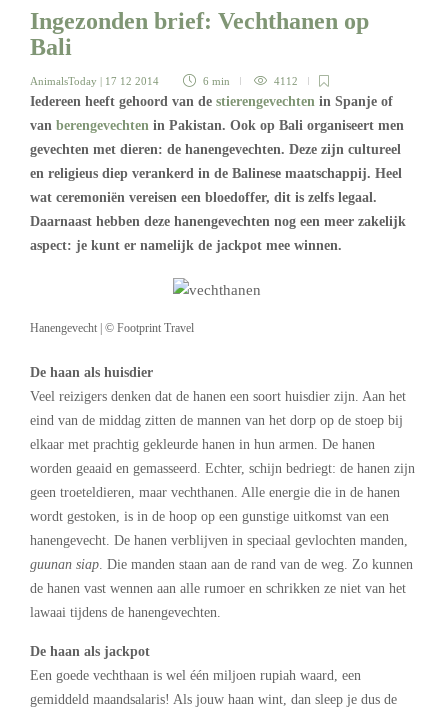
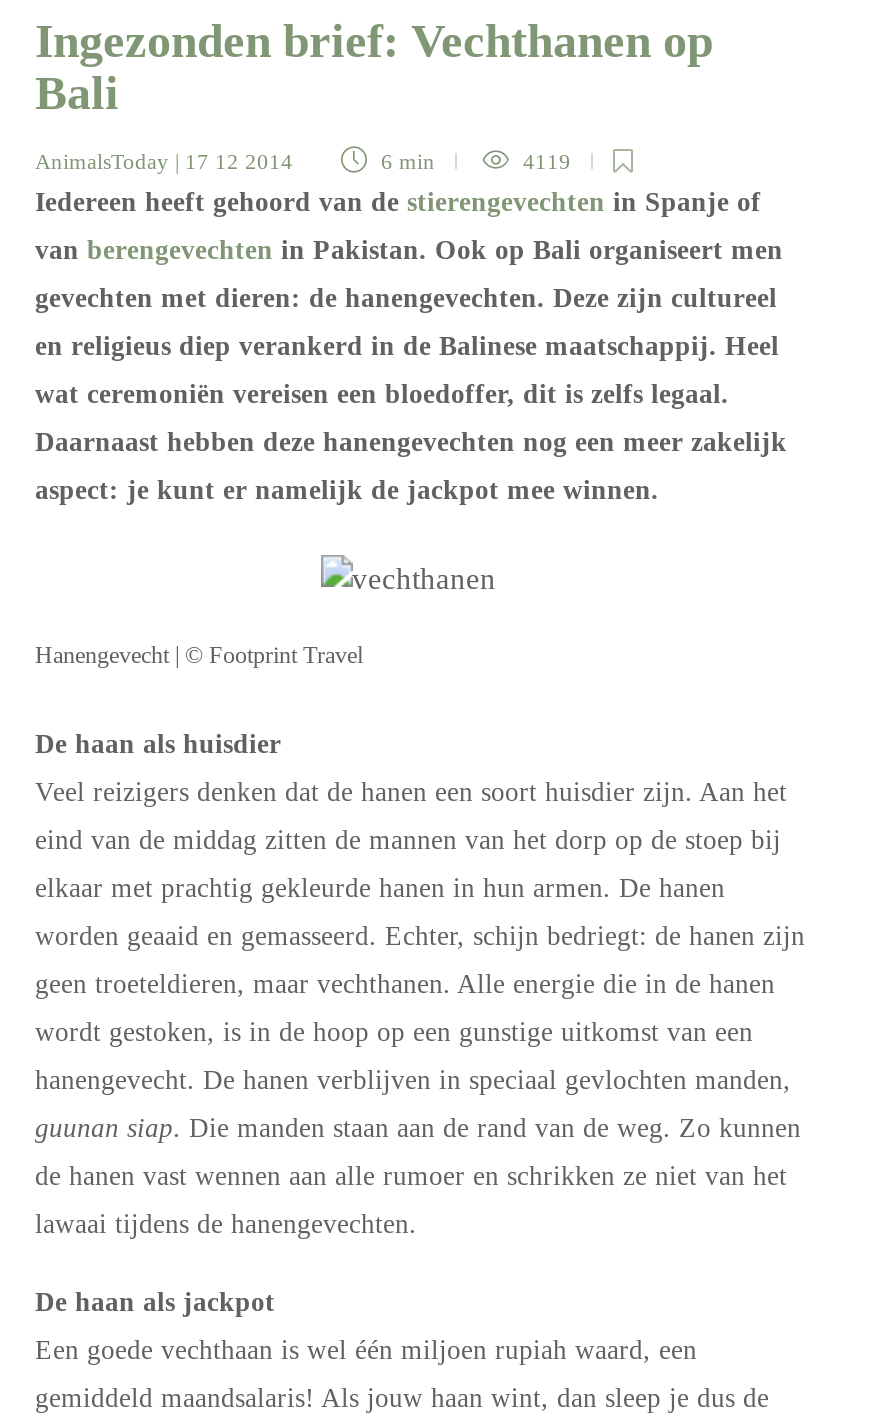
[271,75,298,87] 4112 -> [517,149,571,173] 4119

